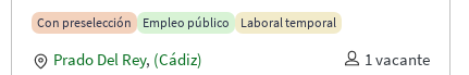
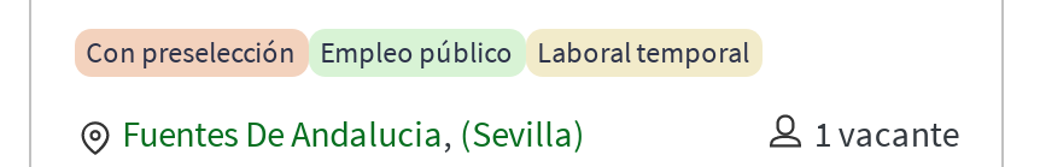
[53,48,202,69] Prado Del Rey, (Cádiz) -> [122,111,585,156] Fuentes De Andalucia, (Sevilla)

